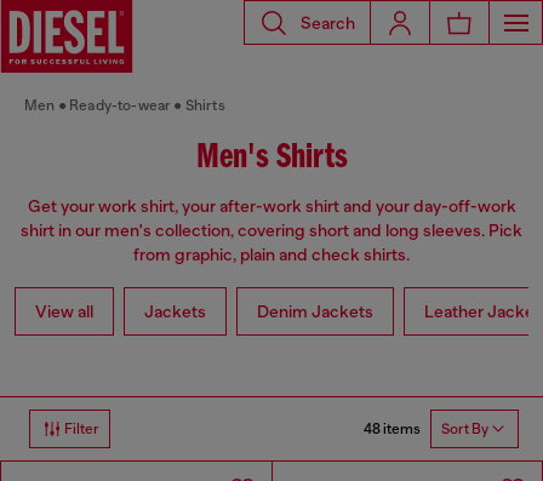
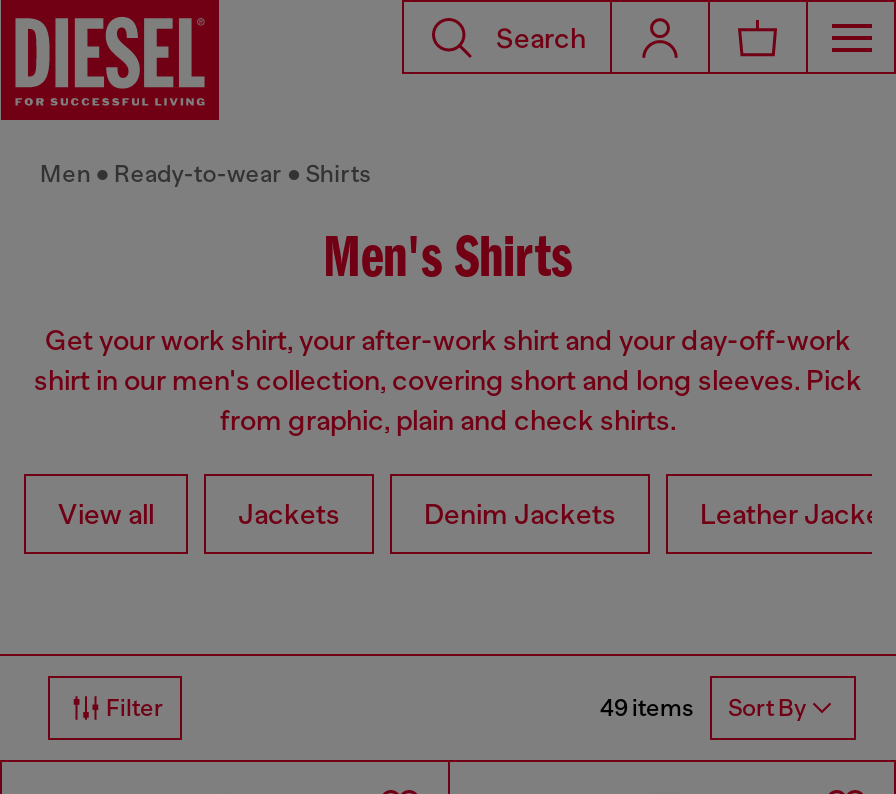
[364,420,488,438] 48 items Sort By -> [600,694,806,723] 49 items Sort By

